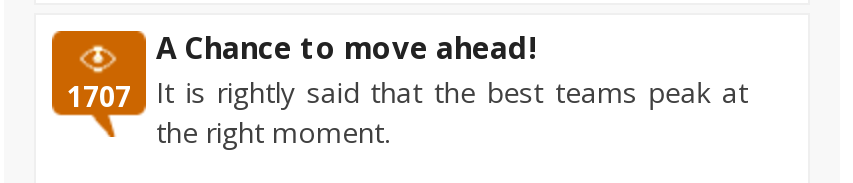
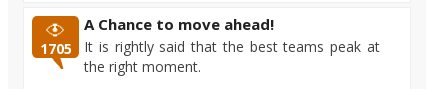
[67,73,748,115] 1707 It is rightly said that the best teams peak at -> [39,37,380,58] 1705 It is rightly said that the best teams peak at

